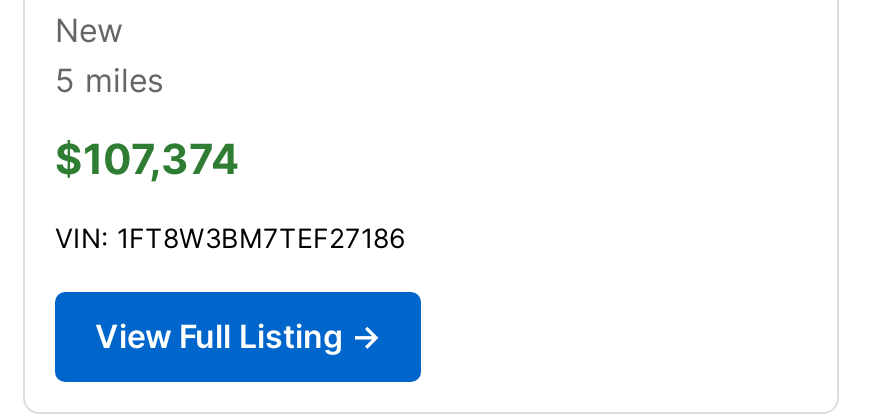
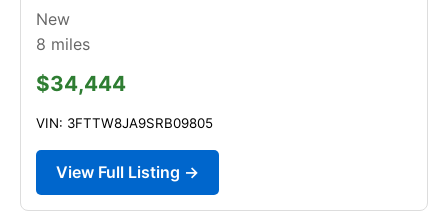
[55,60,163,100] 5 miles -> [36,34,90,54] 8 miles
[55,134,239,184] $107,374 -> [36,71,126,96] $34,444
[55,222,405,254] VIN: 1FT8W3BM7TEF27186 -> [36,115,213,131] VIN: 3FTTW8JA9SRB09805

